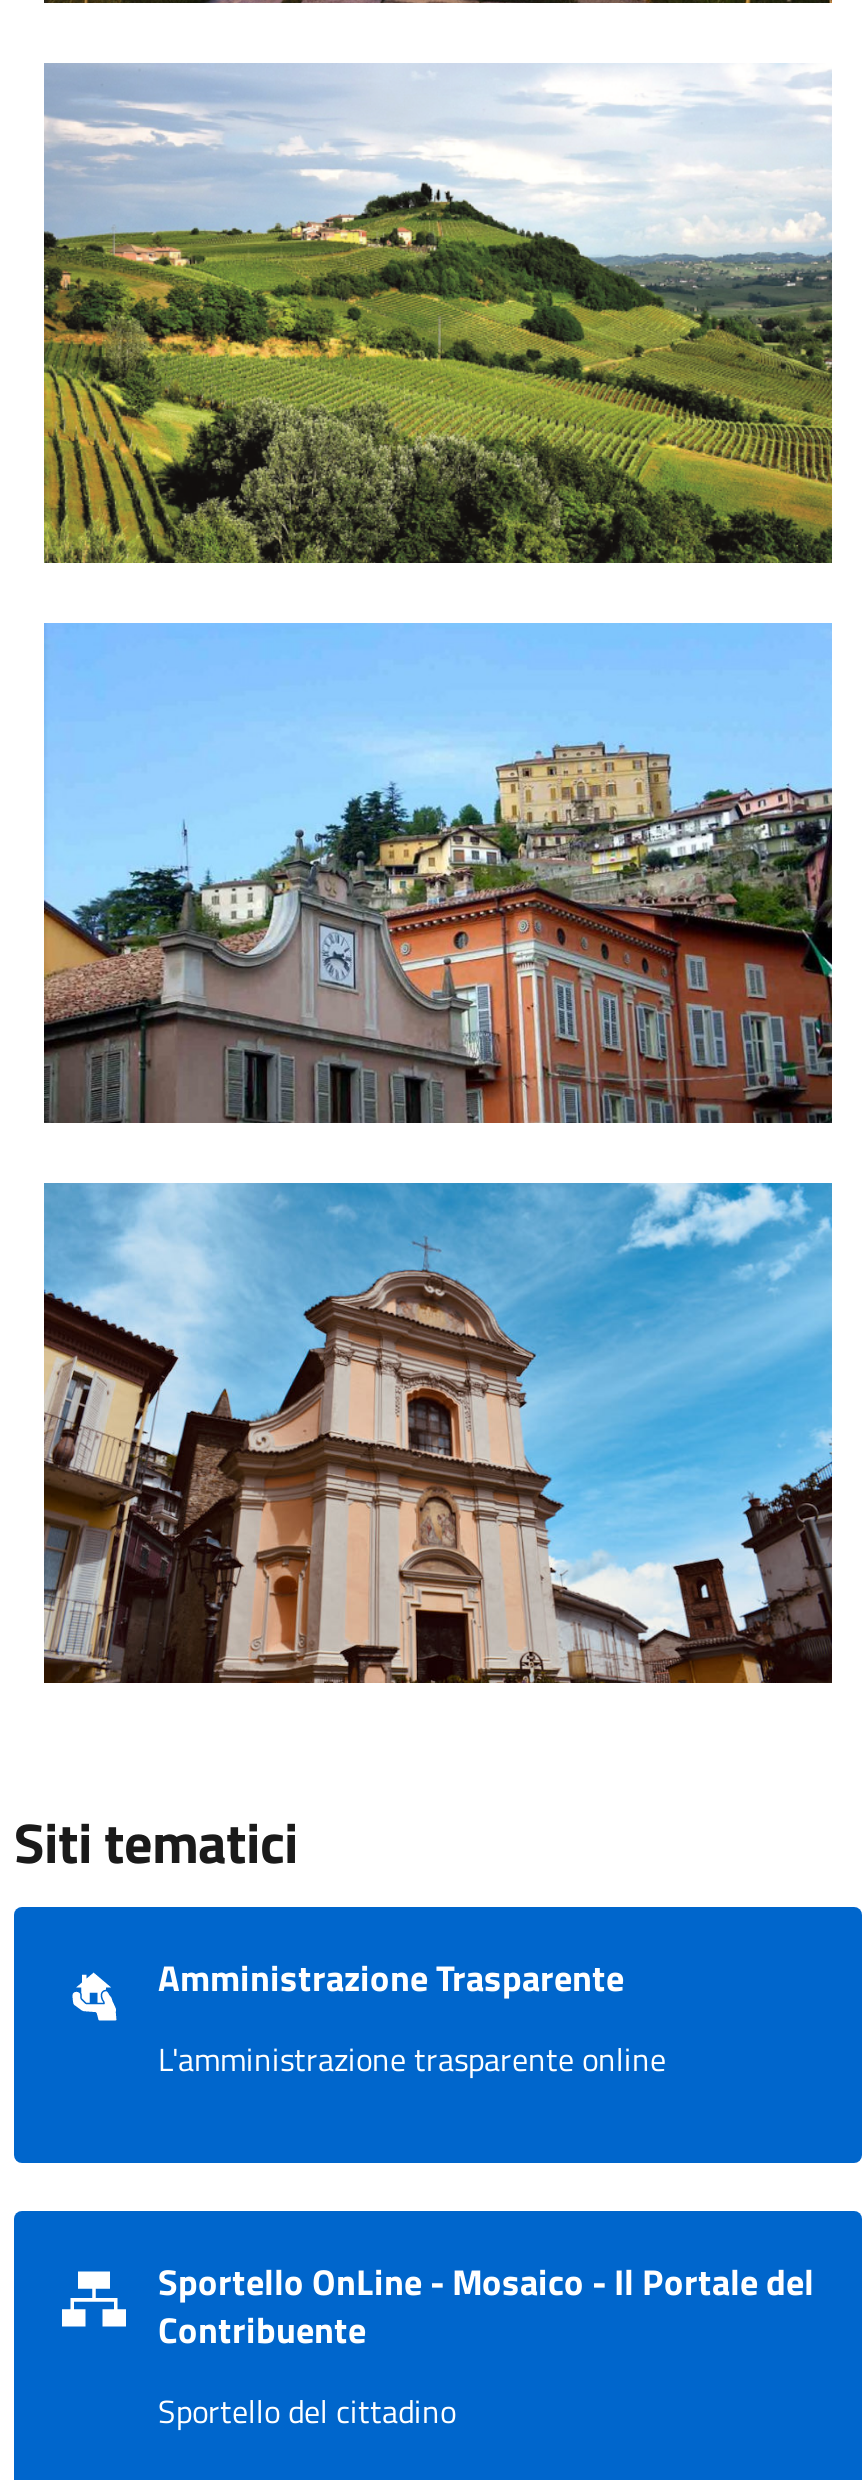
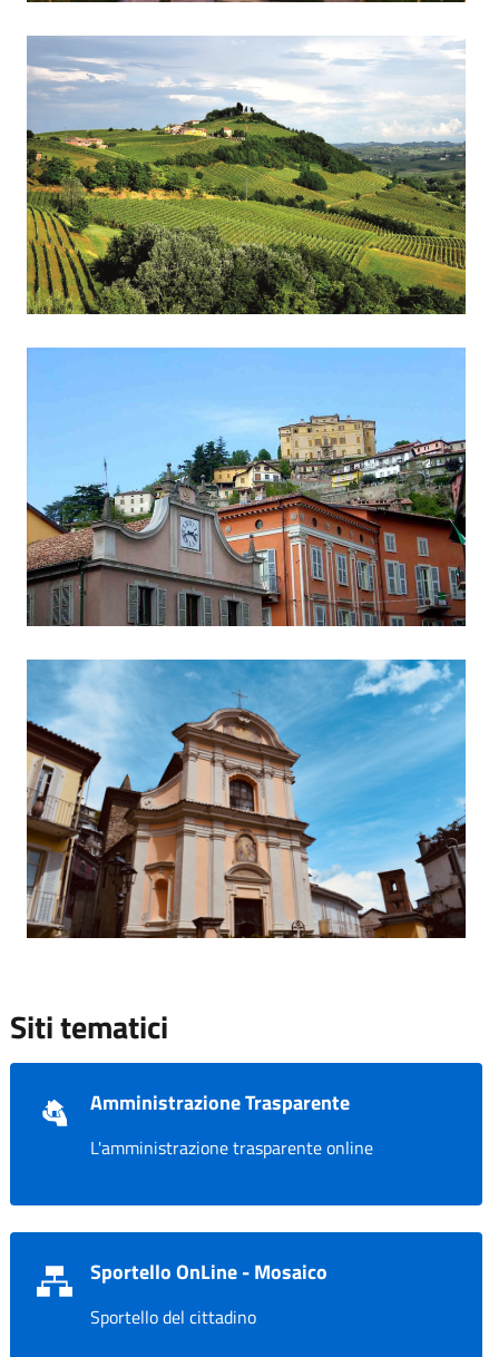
[158,2255,814,2357] Sportello OnLine - Mosaico - Il Portale del | Contribuente -> [90,1256,327,1286] Sportello OnLine - Mosaico

